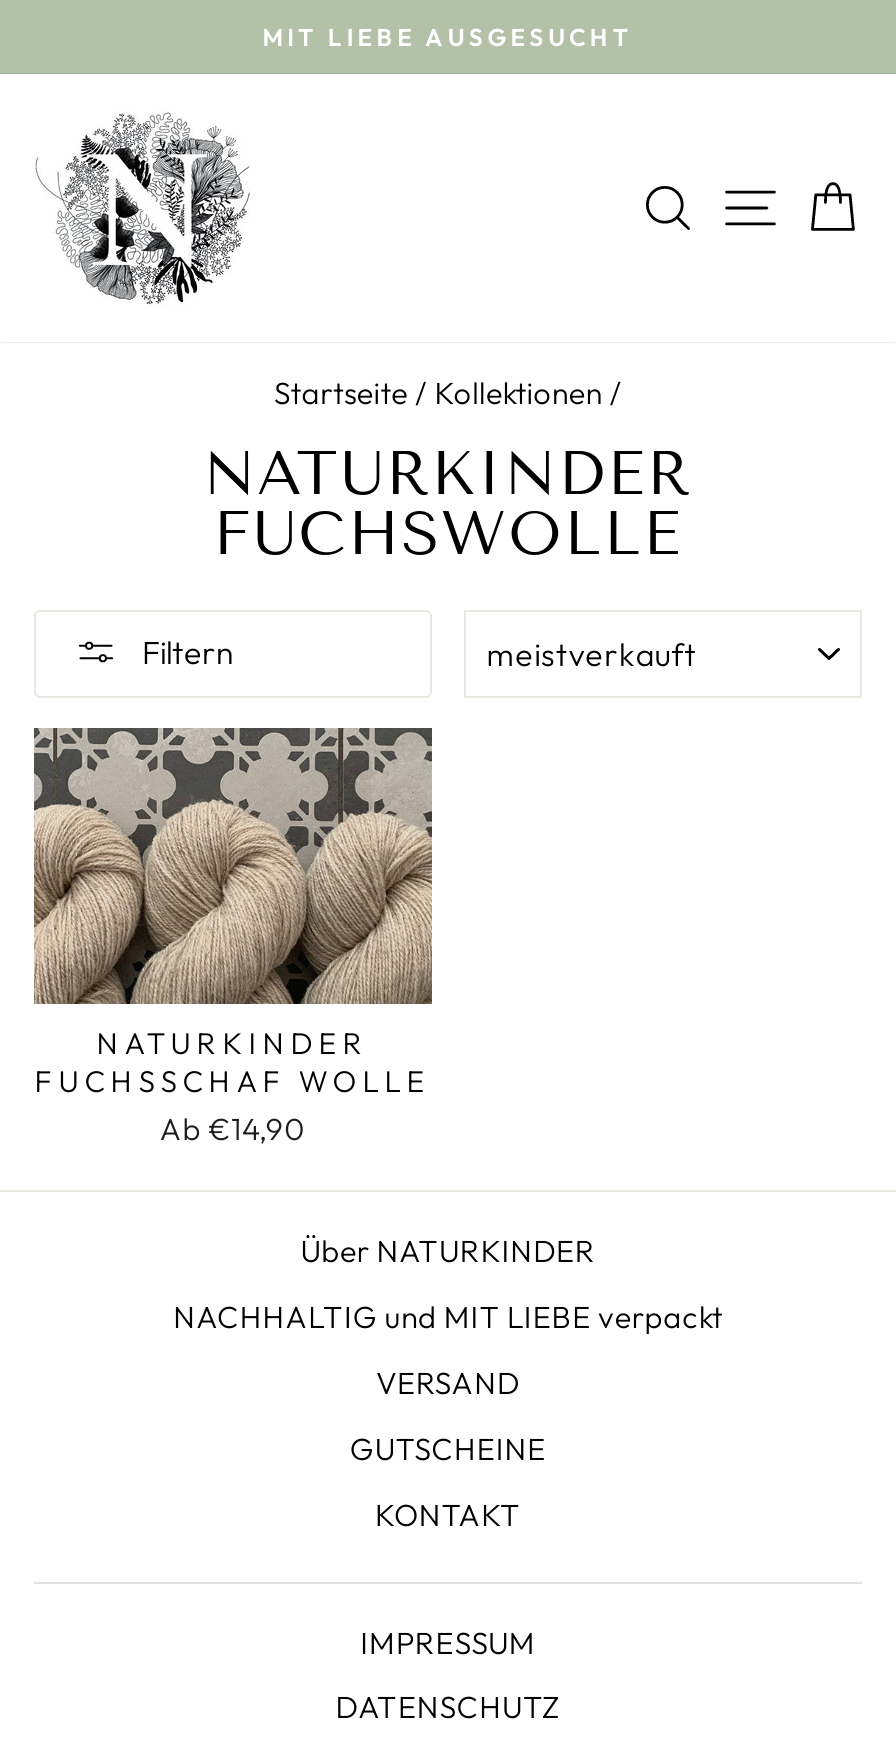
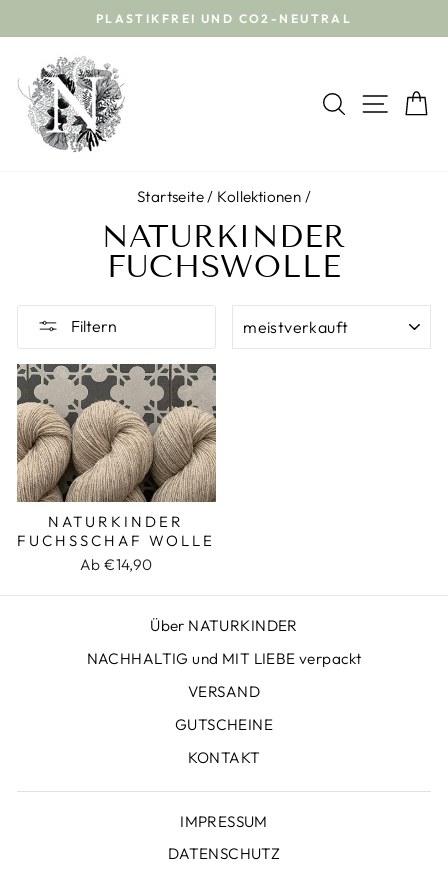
[262,22,634,52] MIT LIEBE AUSGESUCHT -> [96,11,352,26] PLASTIKFREI UND CO2-NEUTRAL

